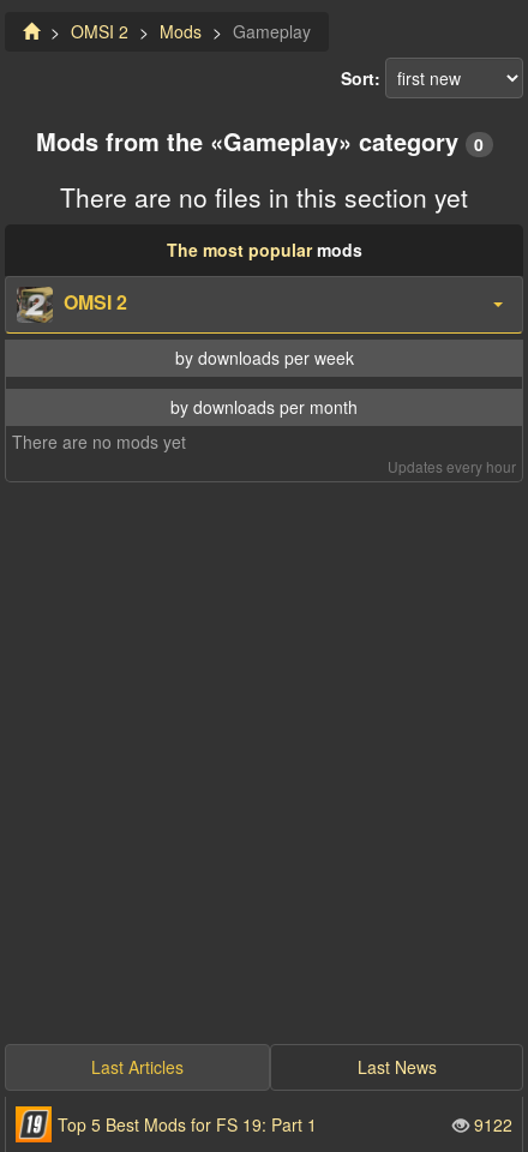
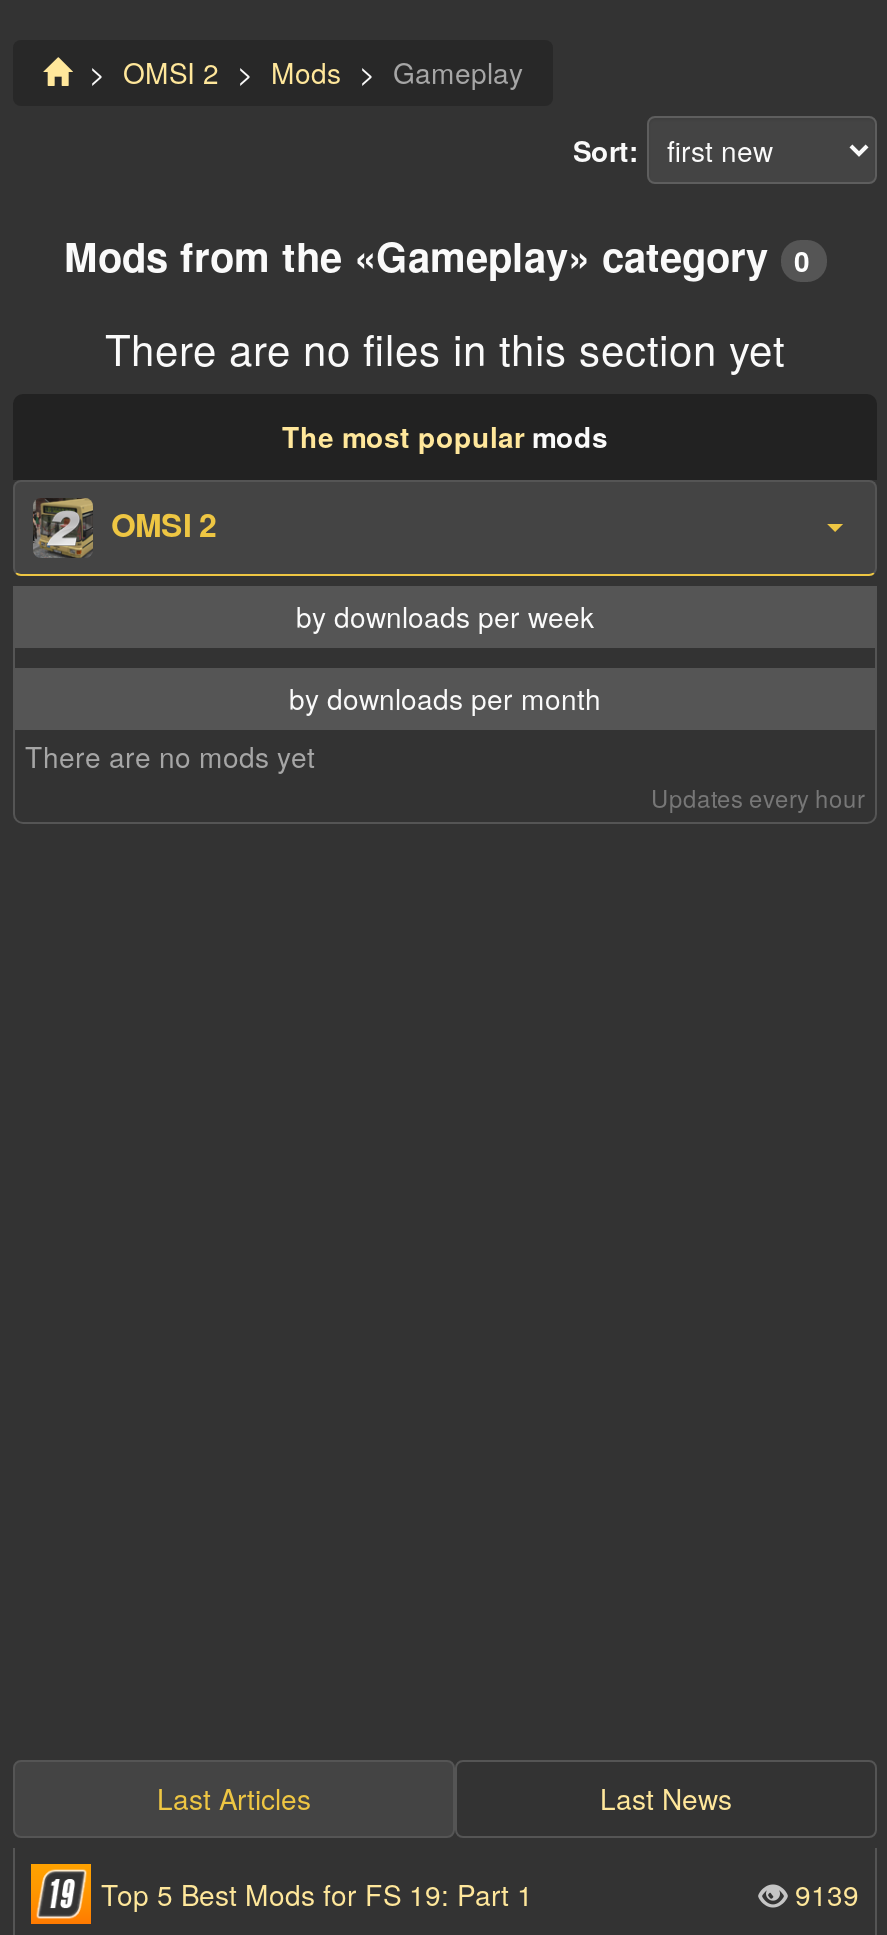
[469,1112,512,1136] 9122 -> [787,1873,859,1913] 9139

